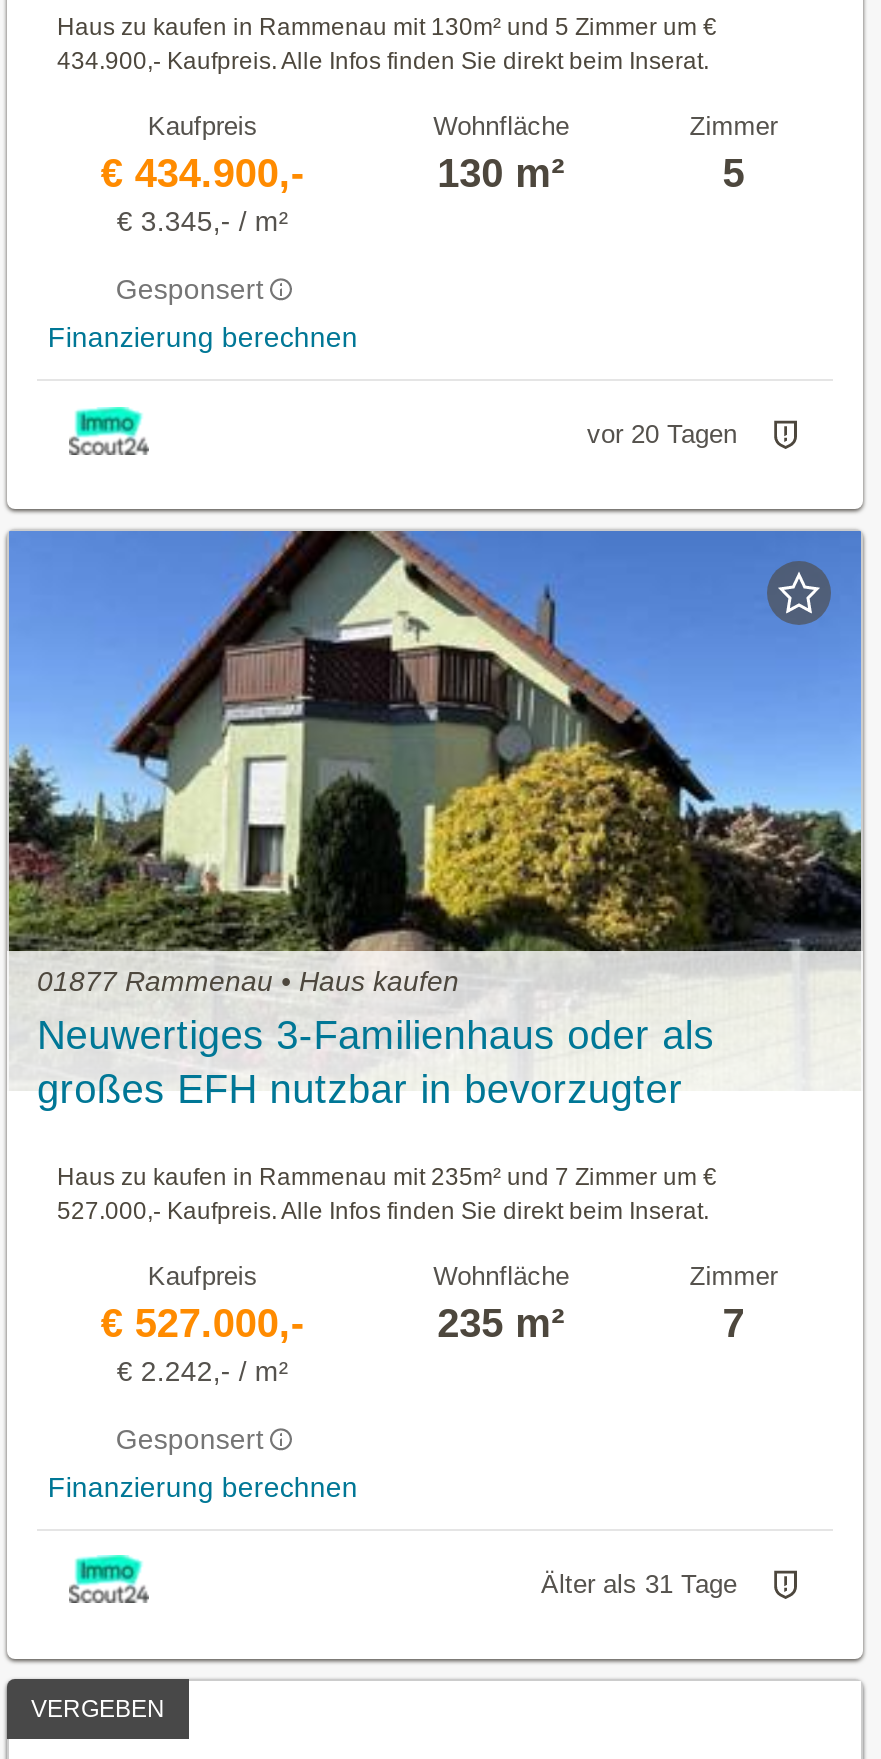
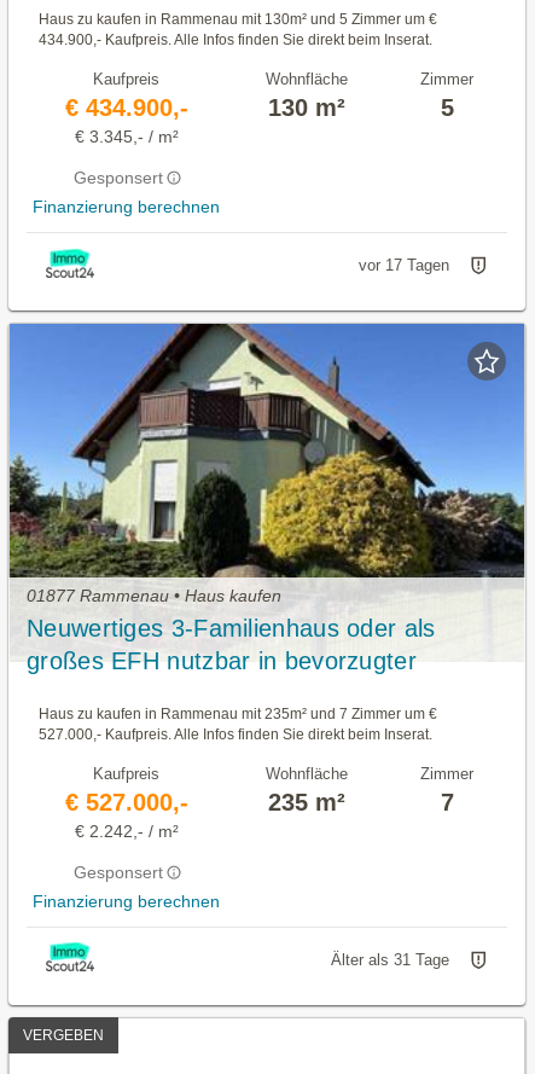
[587,419,737,449] vor 20 Tagen -> [359,256,449,274] vor 17 Tagen

